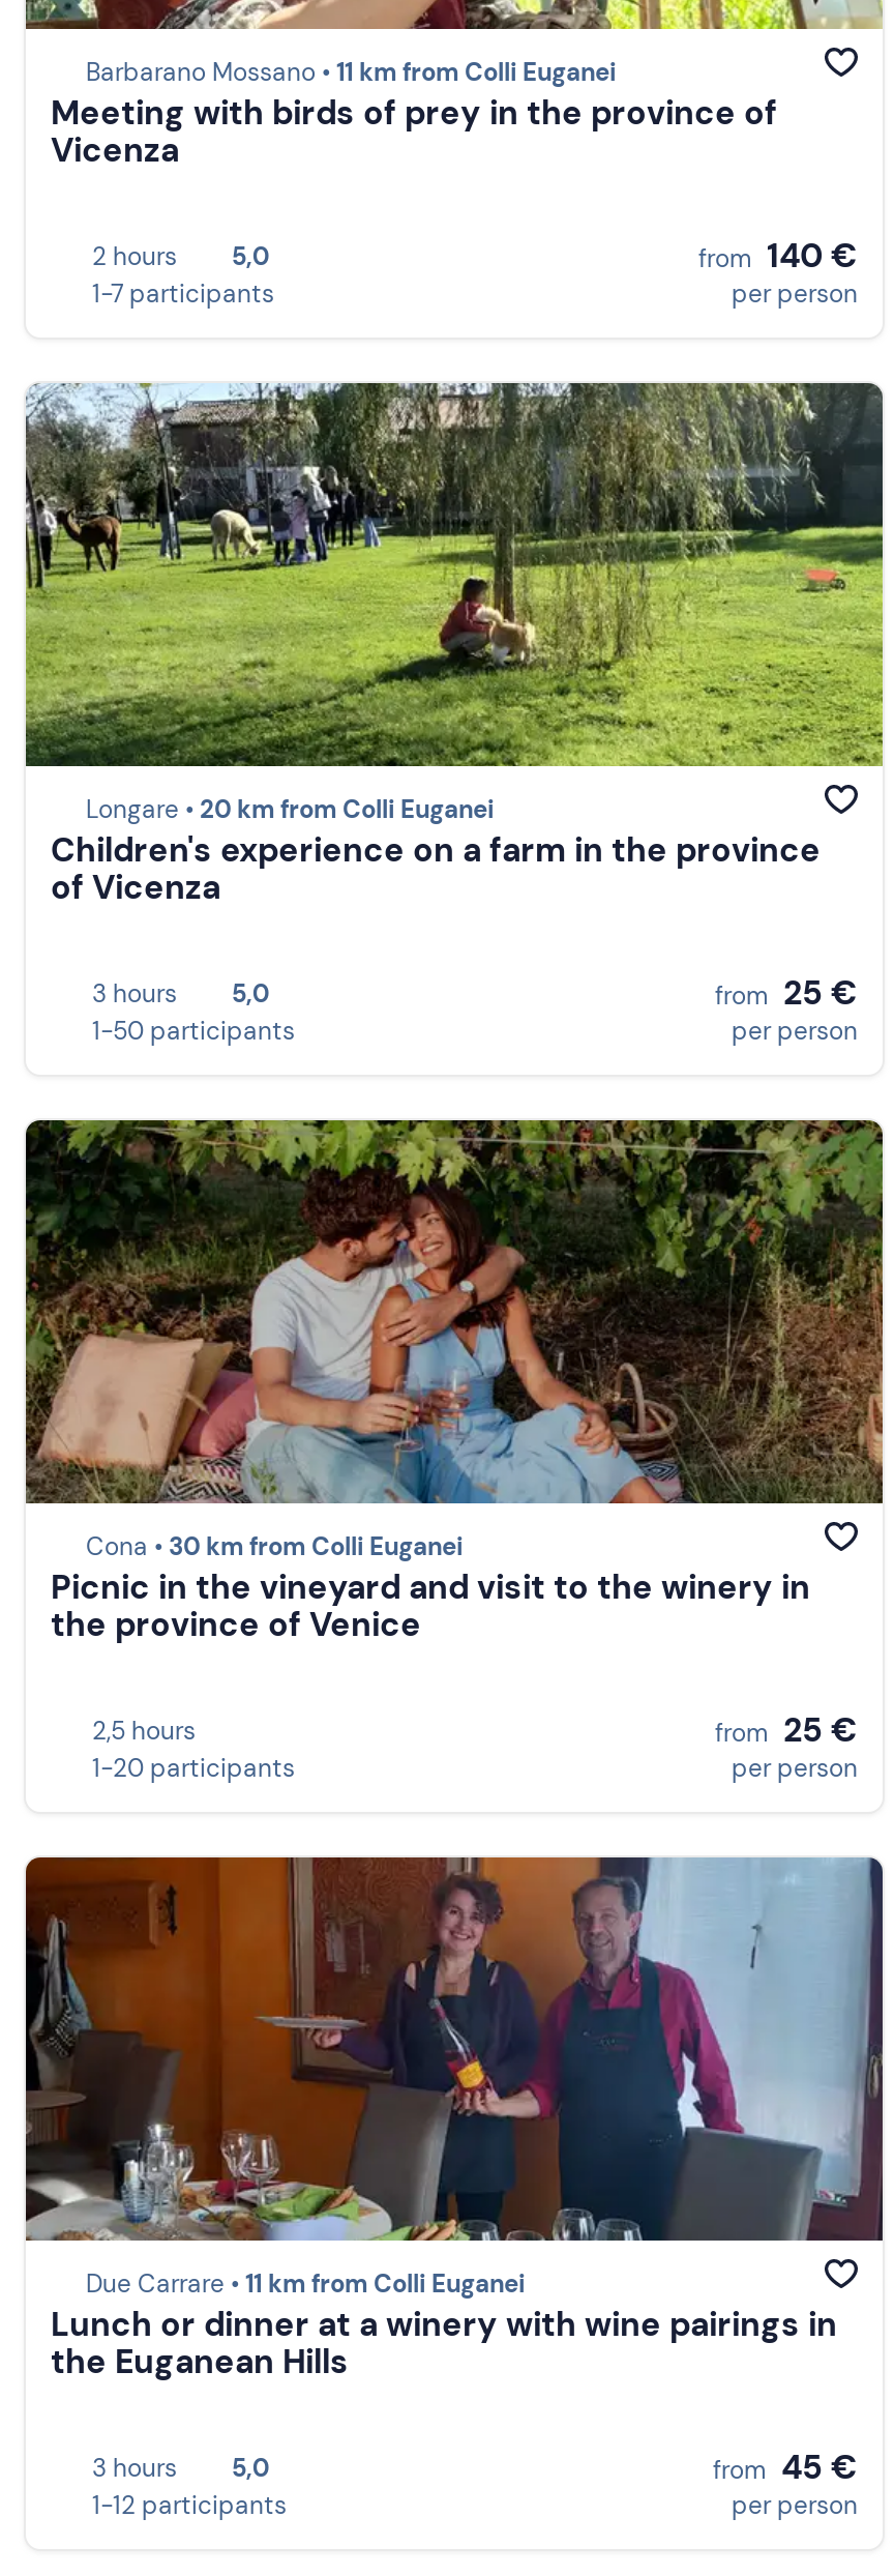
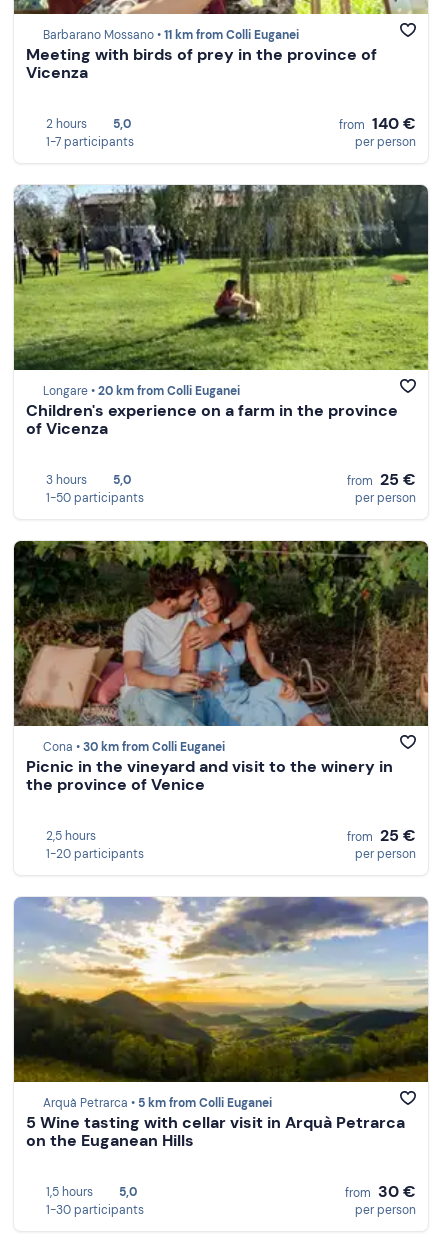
[24,1855,885,2384] [image] | Due Carrare • 11 km from Colli Euganei | Lunch or dinner at a winery with wine pairings in | the Euganean Hills -> [13,896,428,1151] [image] | Arquà Petrarca • 5 km from Colli Euganei | 5 Wine tasting with cellar visit in Arquà Petrarca | on the Euganean Hills
[92,2451,269,2484] 3 hours 5,0 -> [46,1184,137,1200] 1,5 hours 5,0
[713,2445,858,2489] from 45 € -> [345,1181,416,1202] from 30 €
[92,2489,287,2522] 1-12 participants -> [46,1202,144,1218] 1-30 participants

